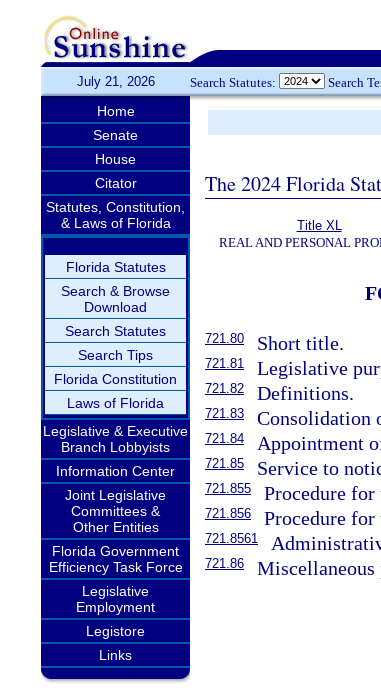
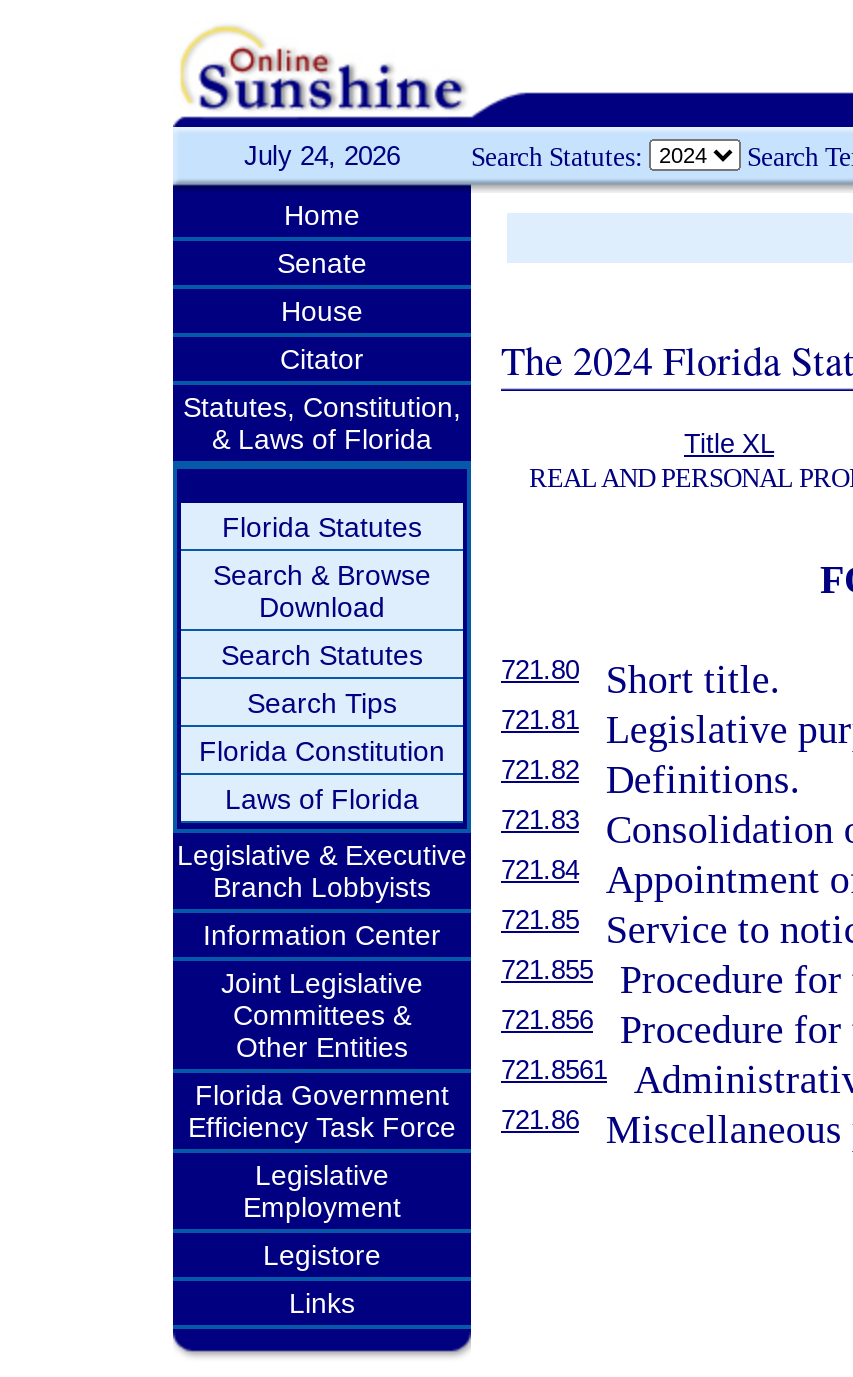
[76,74,154,89] July 21, 2026 -> [244,141,400,171] July 24, 2026

